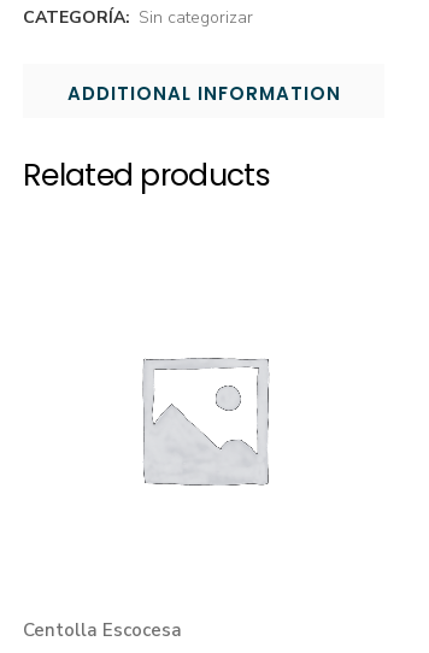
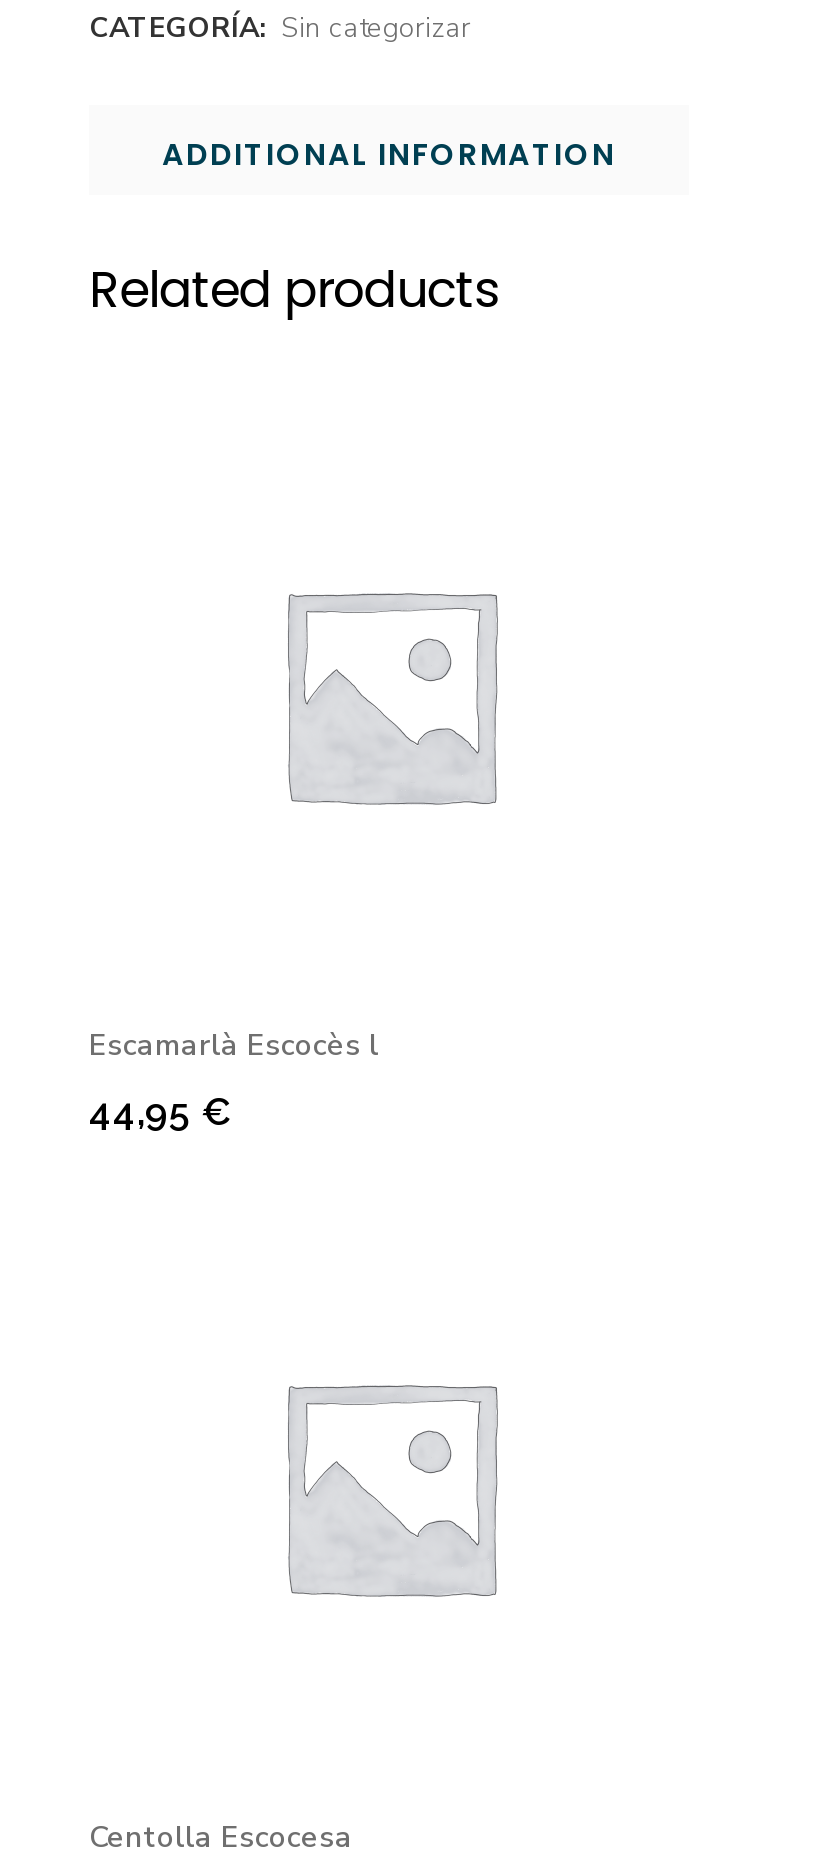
none -> [89,1025,379,1133] Escamarlà Escocès l | 44,95 €

